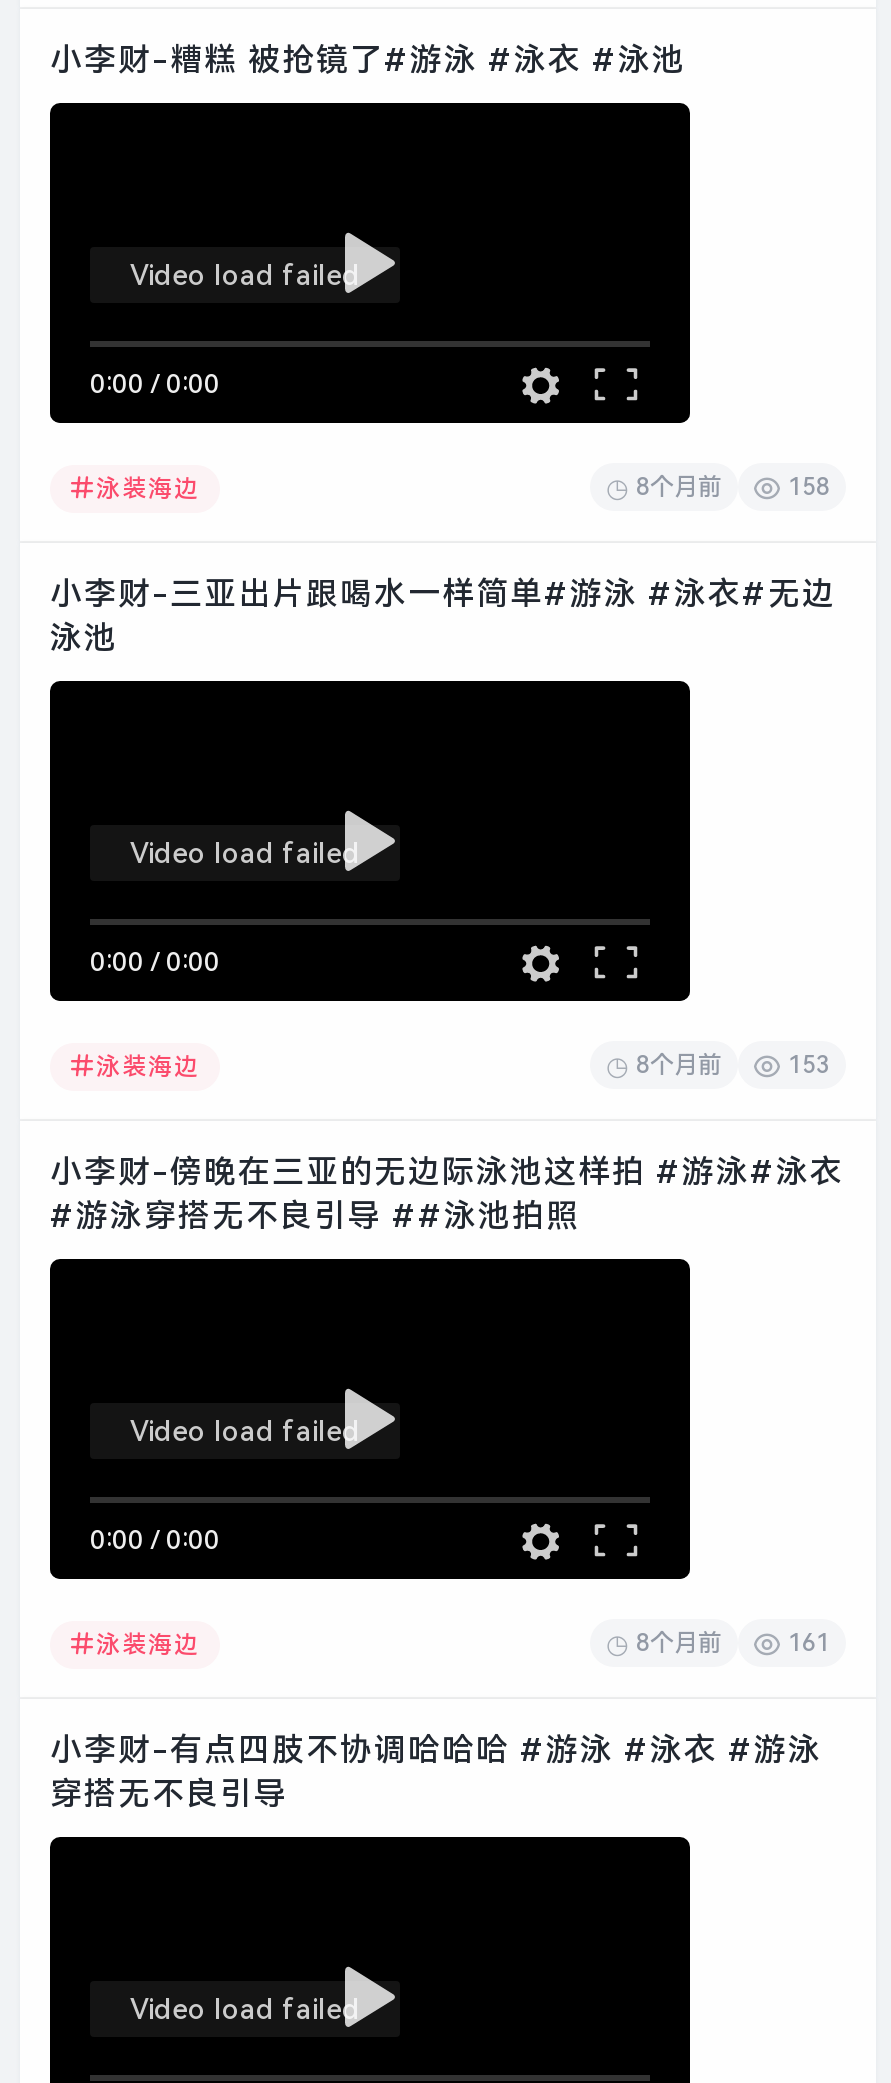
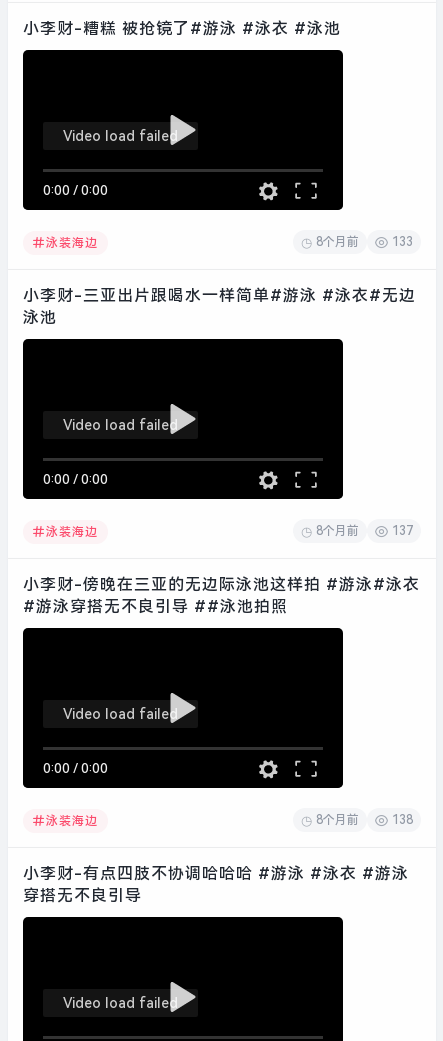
[788,473,830,501] 158 -> [392,235,413,249] 133
[788,1051,830,1079] 153 -> [392,524,413,538] 137
[788,1629,830,1657] 161 -> [392,813,413,827] 138

